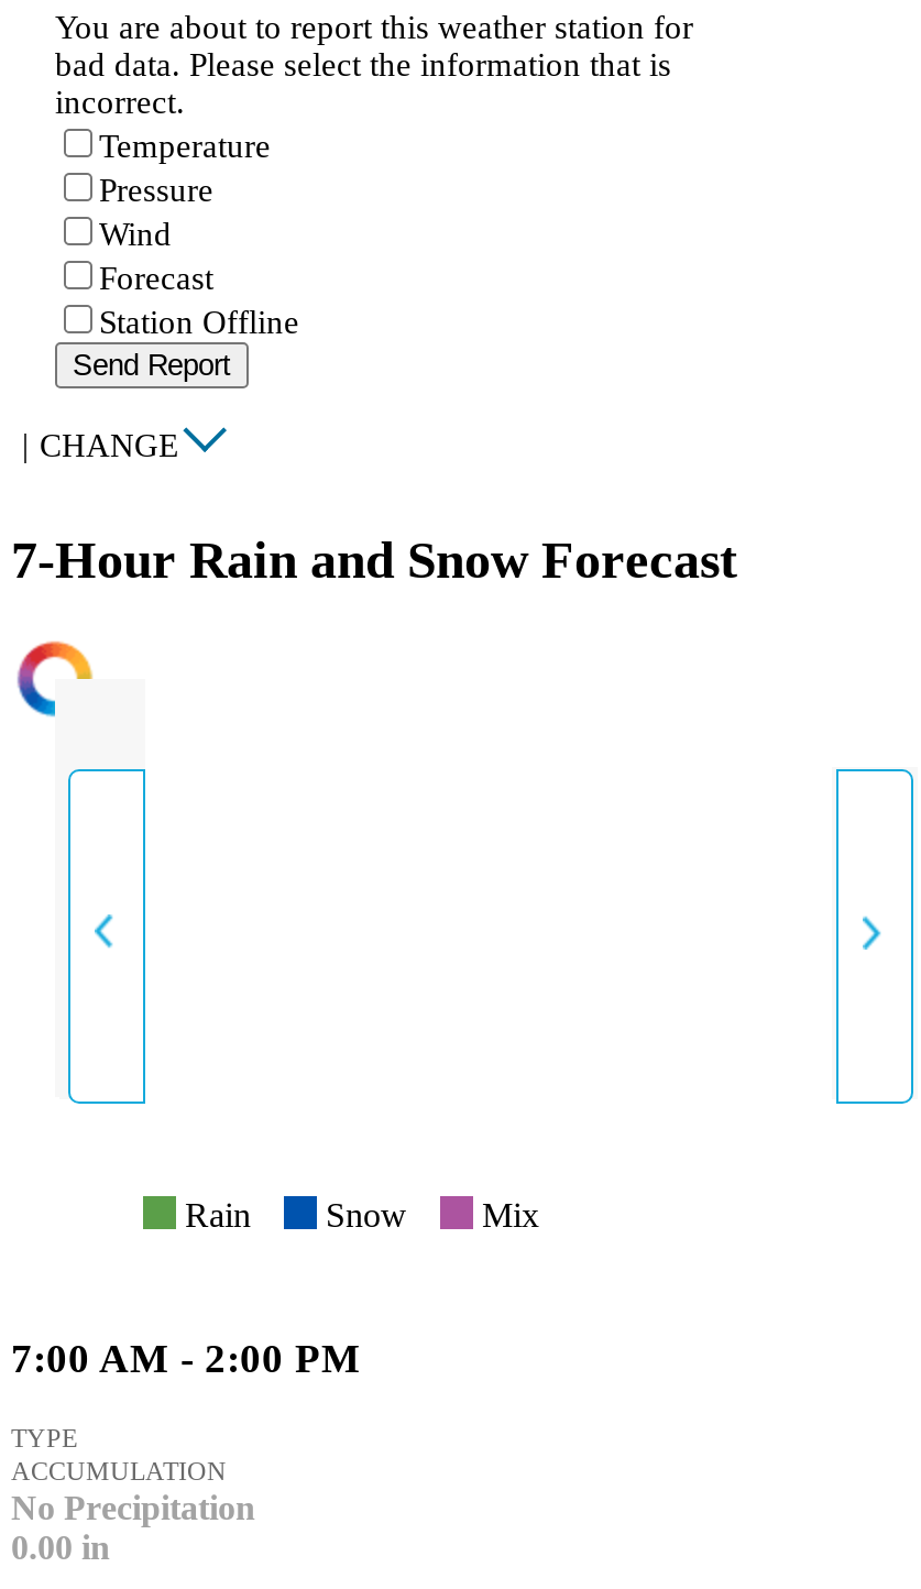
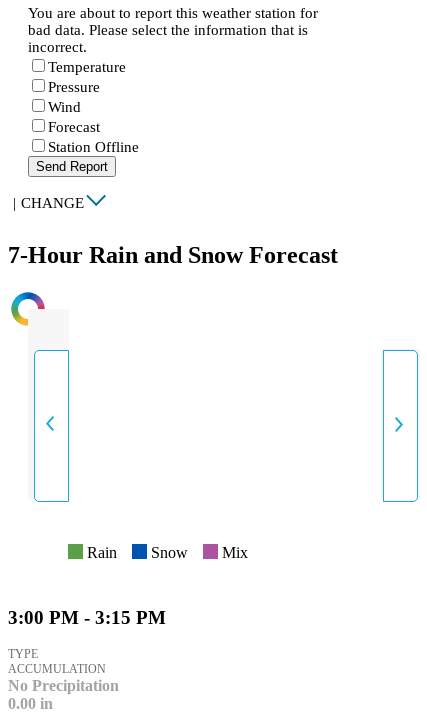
[18,639,92,719] [image] -> [11,291,45,327] [image]
[11,1334,361,1380] 7:00 AM - 2:00 PM -> [8,607,166,628] 3:00 PM - 3:15 PM

